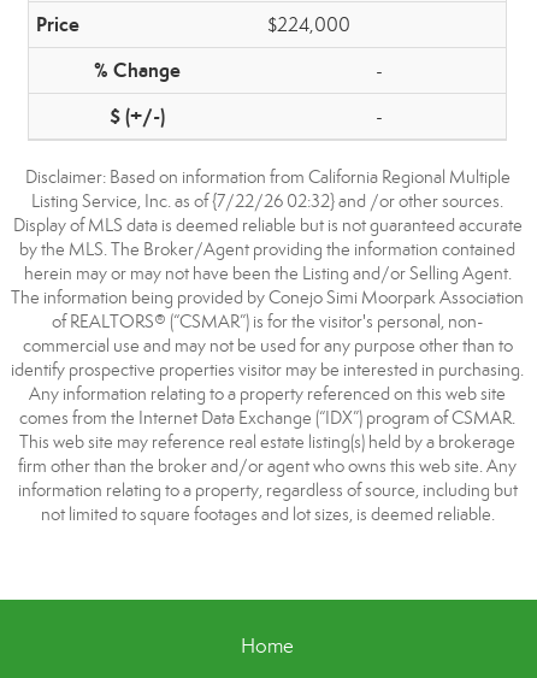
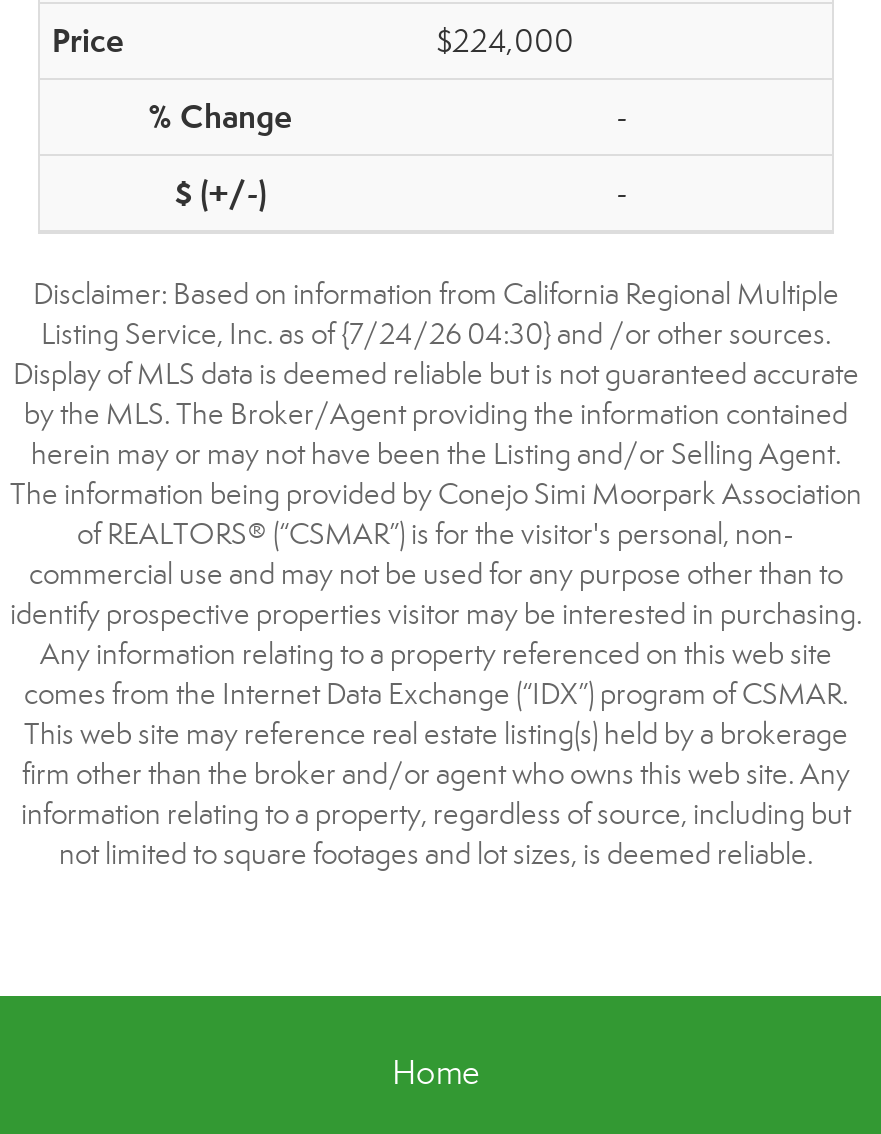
[31,190,503,212] Listing Service, Inc. as of {7/22/26 02:32} and /or other sources. -> [41,316,831,352] Listing Service, Inc. as of {7/24/26 04:30} and /or other sources.

